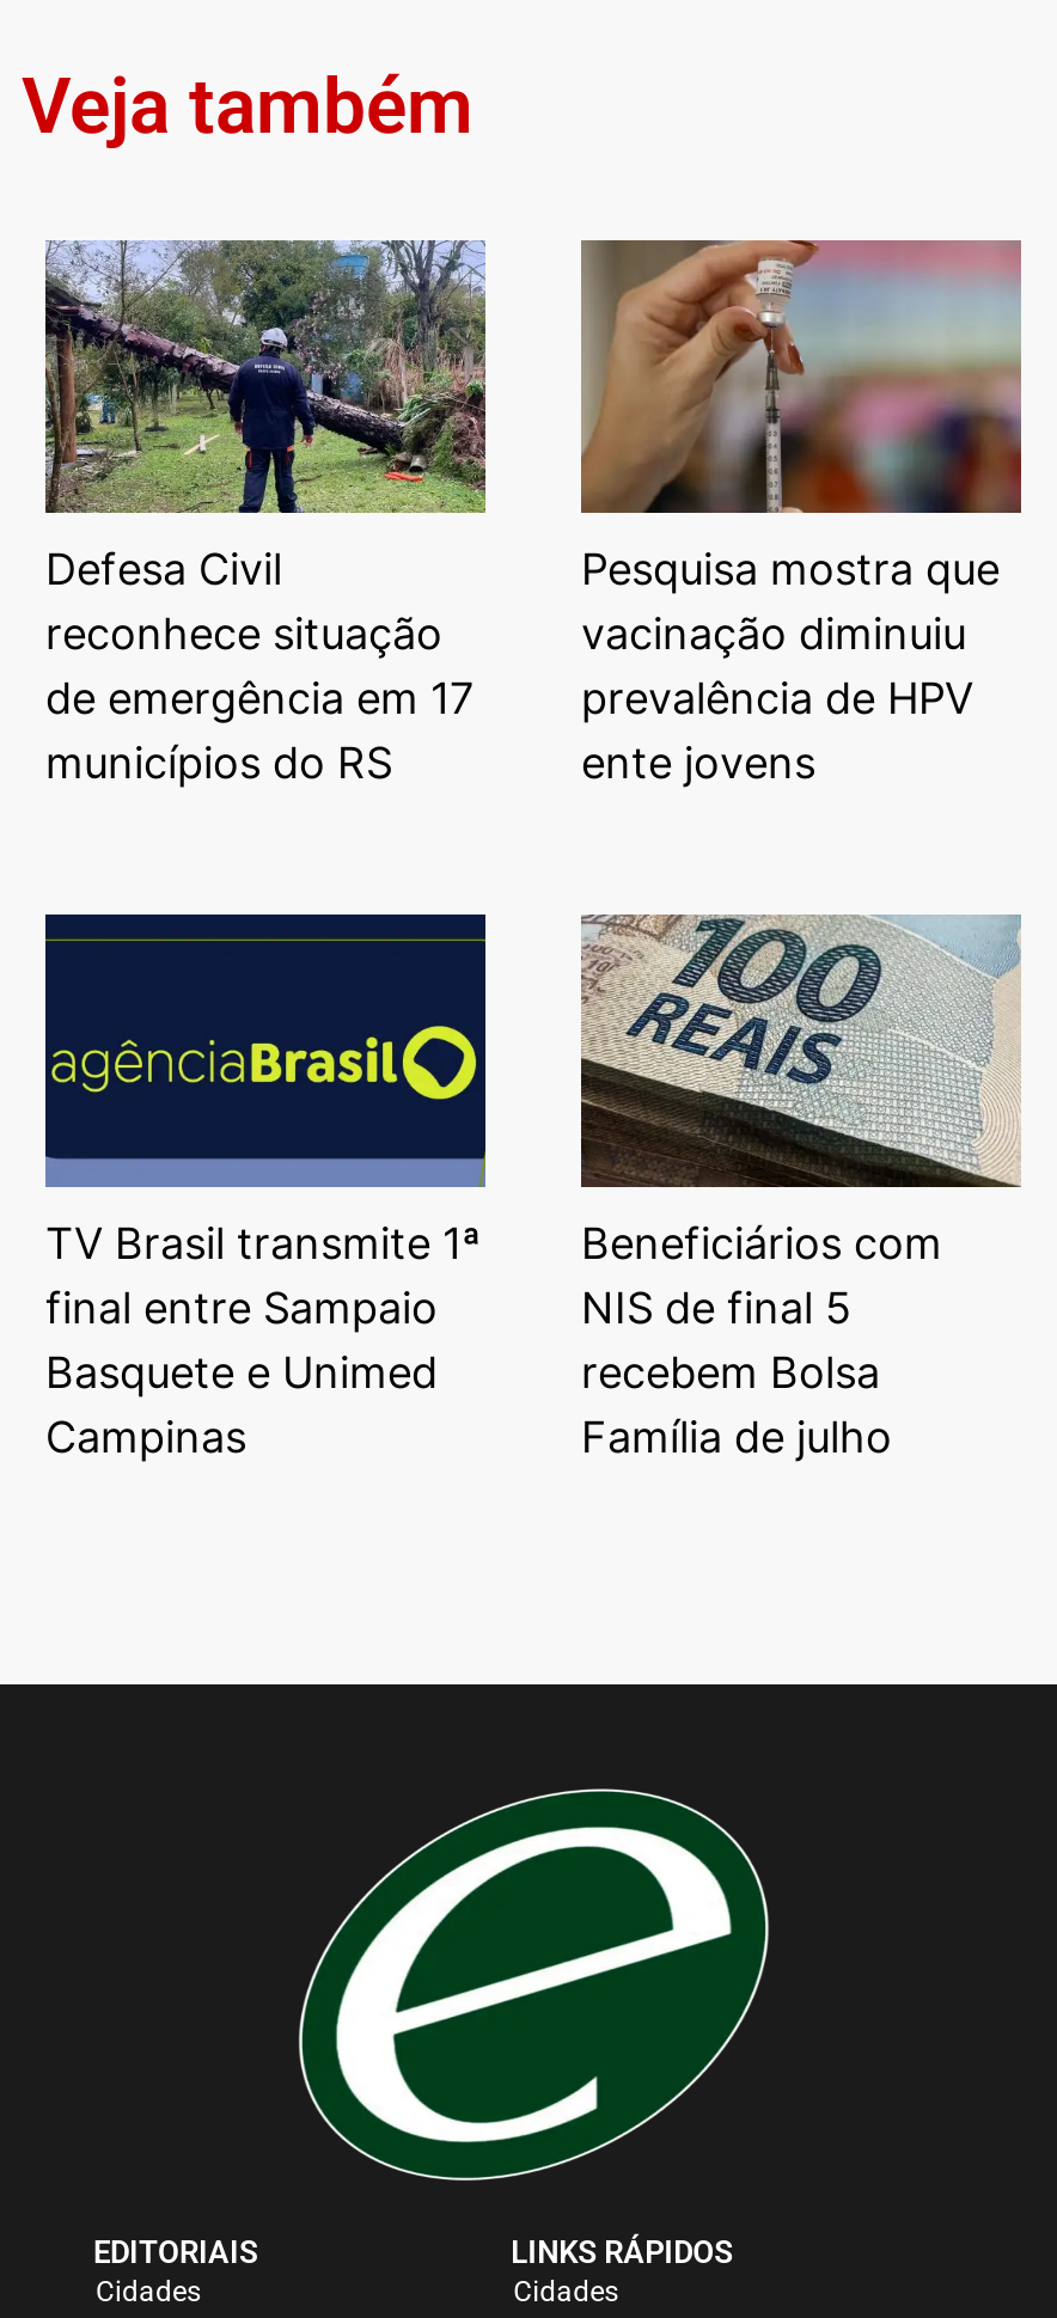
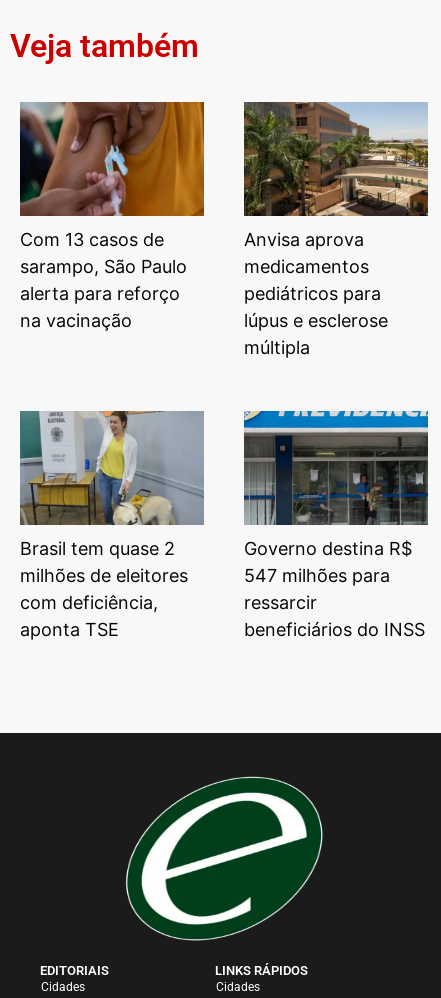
[43,238,488,789] [image] | Defesa Civil | reconhece situação | de emergência em 17 | municípios do RS -> [20,101,205,331] [image] | Com 13 casos de | sarampo, São Paulo | alerta para reforço | na vacinação
[581,238,1021,789] [image] | Pesquisa mostra que | vacinação diminuiu | prevalência de HPV | ente jovens -> [244,102,428,358] [image] | Anvisa aprova | medicamentos | pediátricos para | lúpus e esclerose | múltipla
[45,912,485,1463] [image] | TV Brasil transmite 1ª | final entre Sampaio | Basquete e Unimed | Campinas -> [20,410,203,640] [image] | Brasil tem quase 2 | milhões de eleitores | com deficiência, | aponta TSE
[581,912,1021,1463] [image] | Beneficiários com | NIS de final 5 | recebem Bolsa | Família de julho -> [243,410,429,640] [image] | Governo destina R$ | 547 milhões para | ressarcir | beneficiários do INSS

